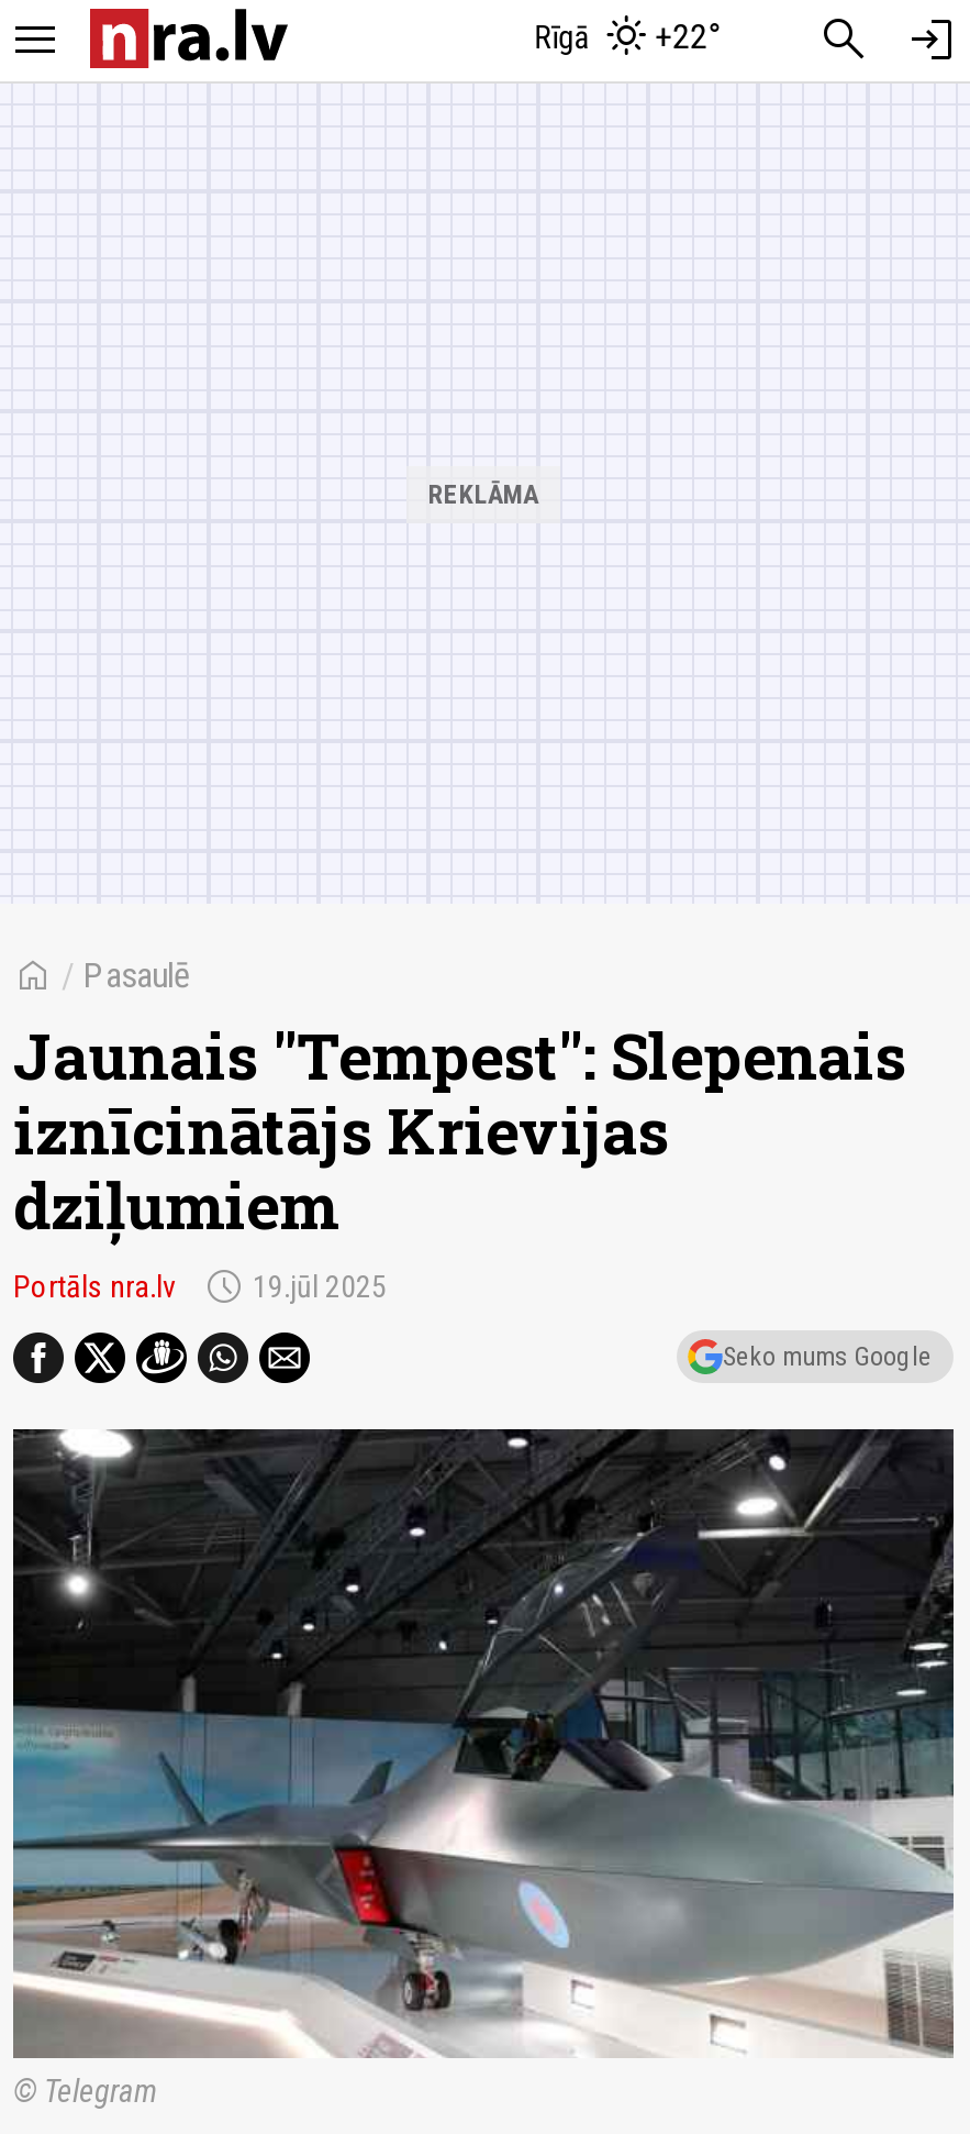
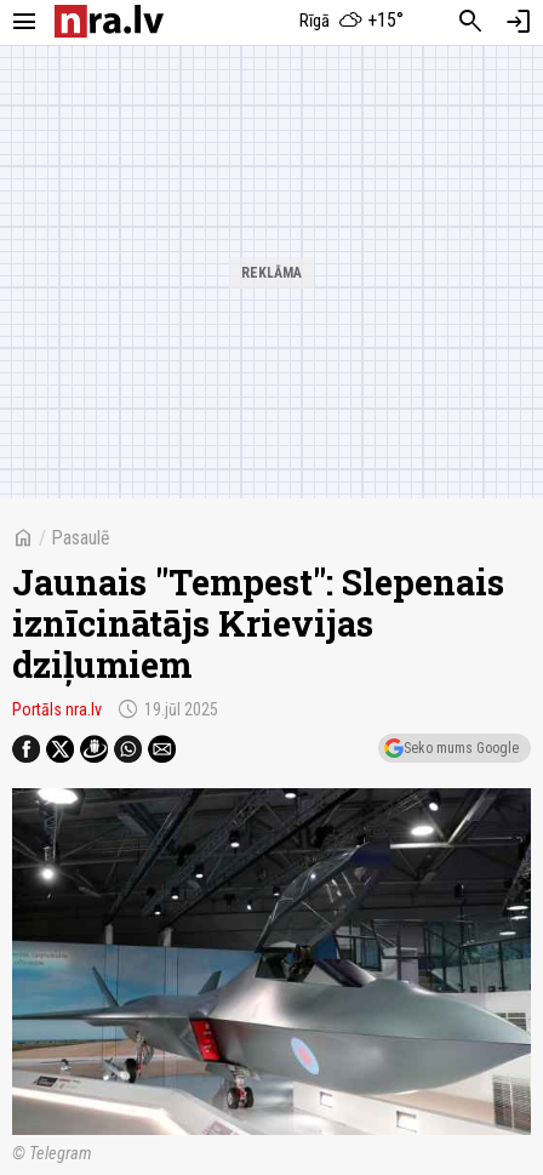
[534,15,721,57] Rīgā +22° -> [299,8,403,32] Rīgā +15°

